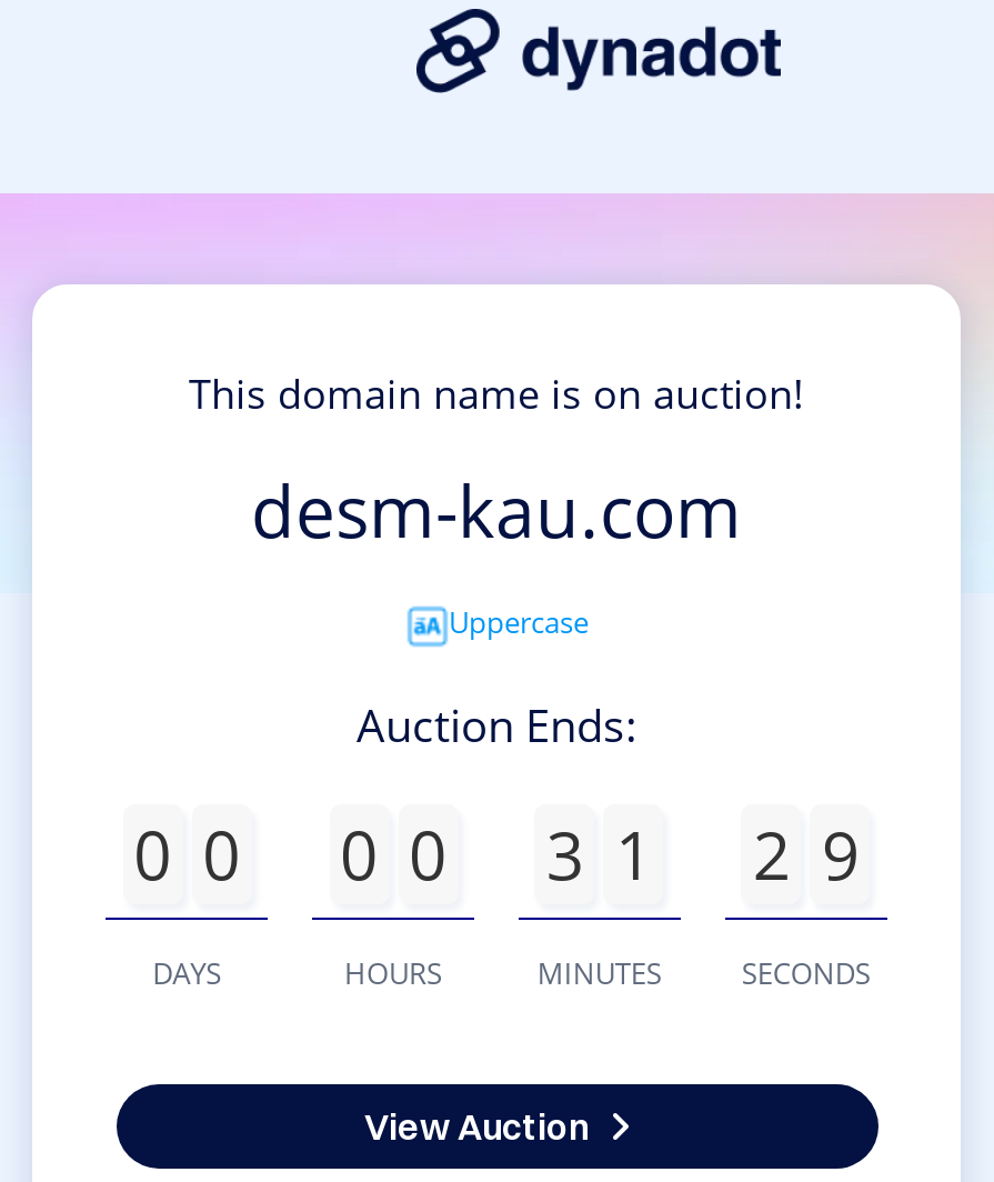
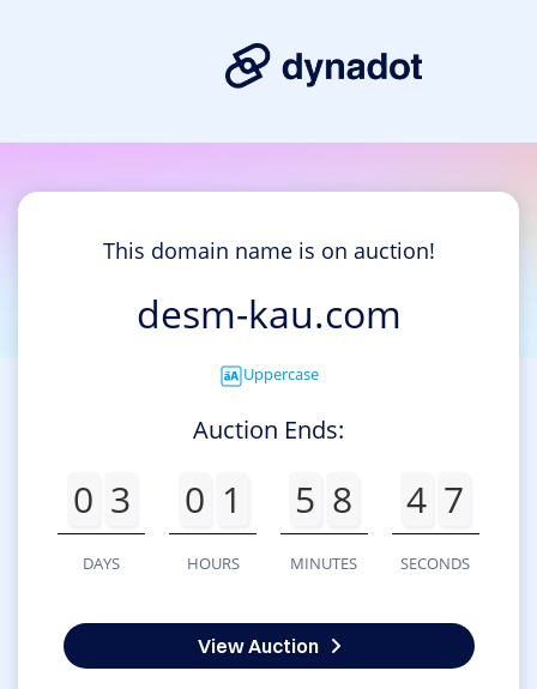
[133,809,240,900] 0 0 -> [73,475,130,524] 0 3
[340,809,446,900] 0 0 -> [184,475,242,524] 0 1
[546,809,653,900] 3 1 -> [295,475,353,524] 5 8
[753,809,859,900] 2 9 -> [407,475,464,524] 4 7

